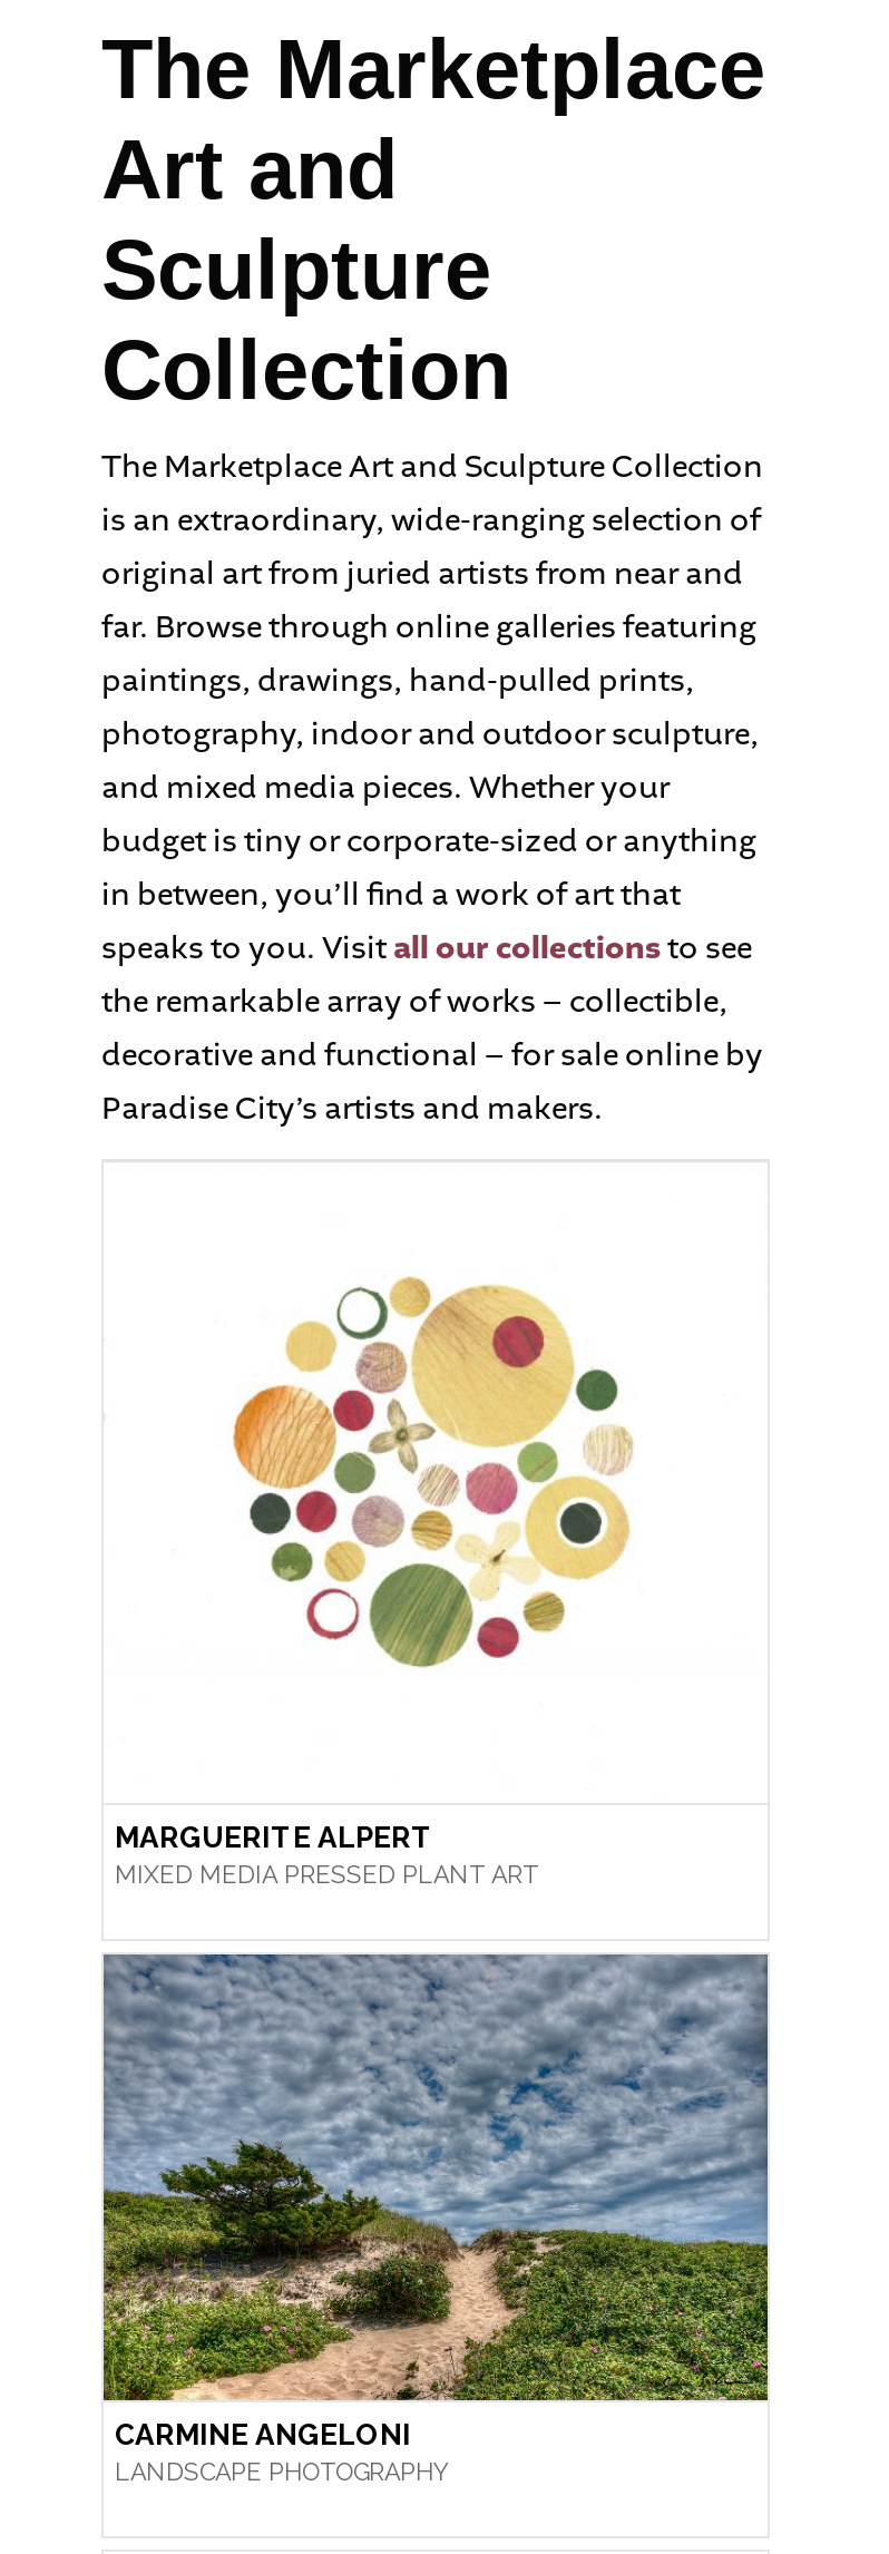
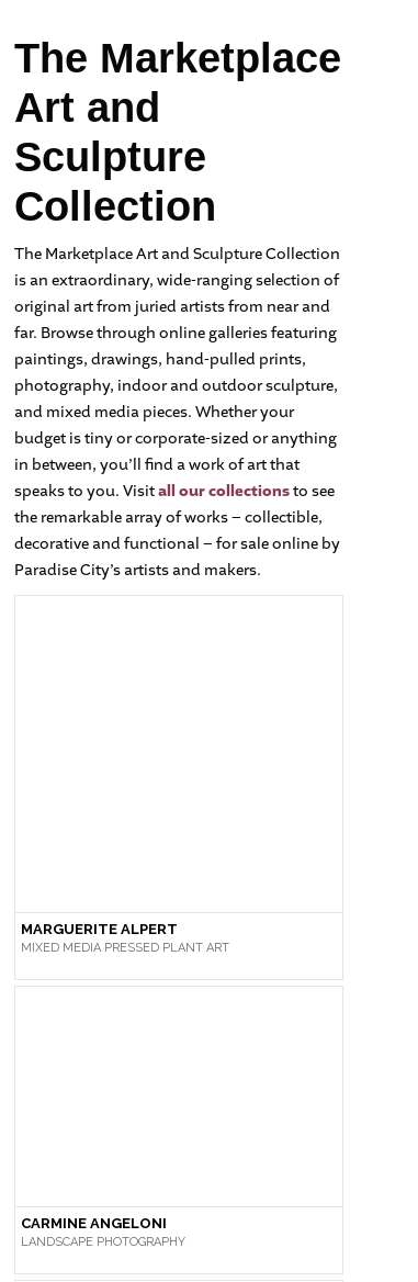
[231,1275,634,1669] [image] -> none
[101,1952,770,2402] [image] -> none

